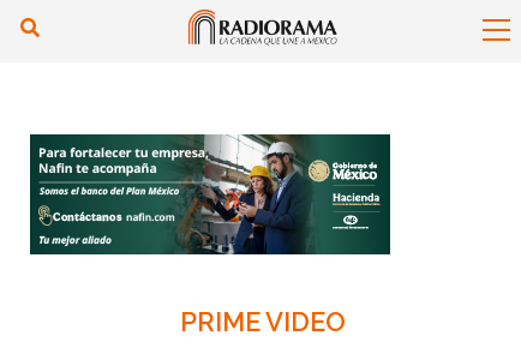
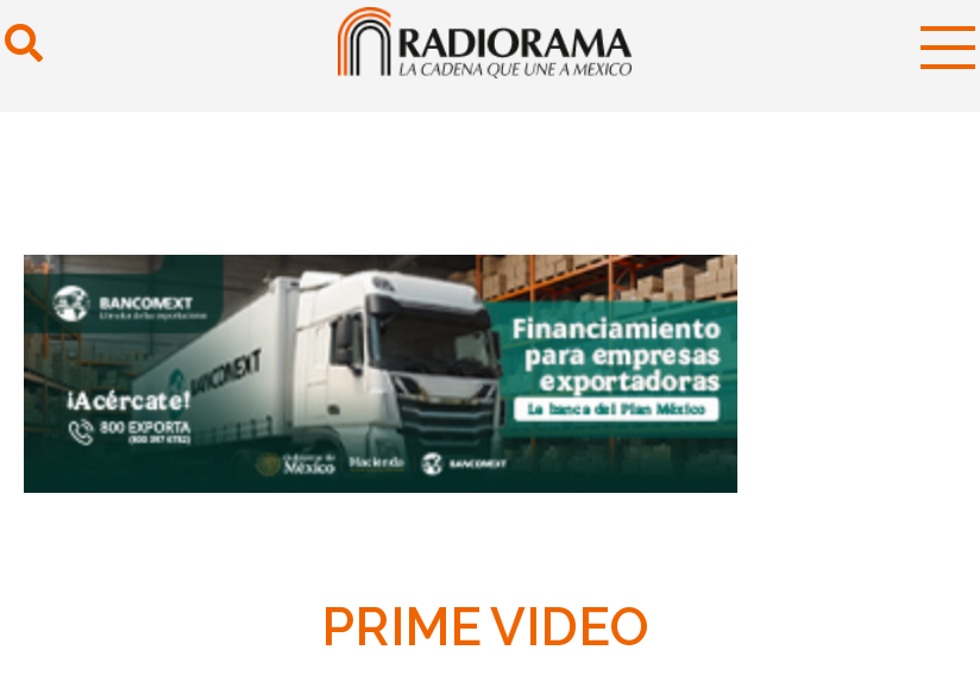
[29,133,391,254] [image] -> [21,252,740,493] [image]

